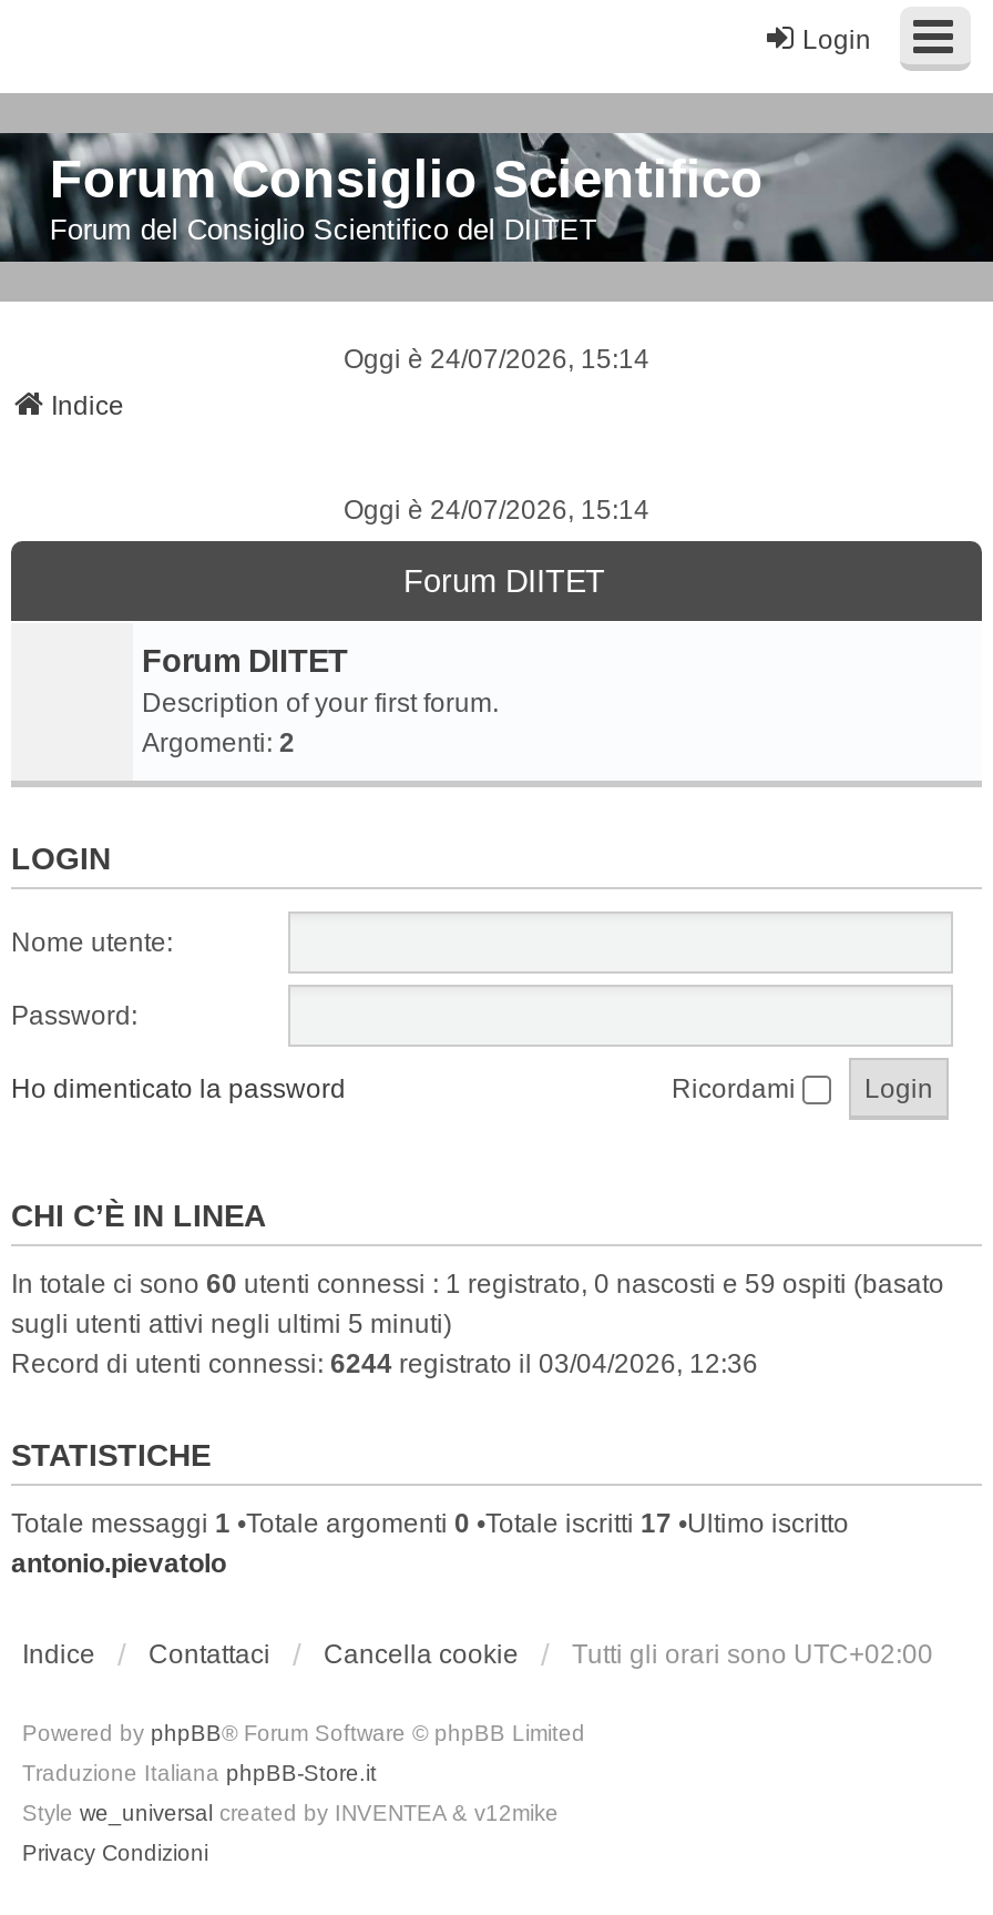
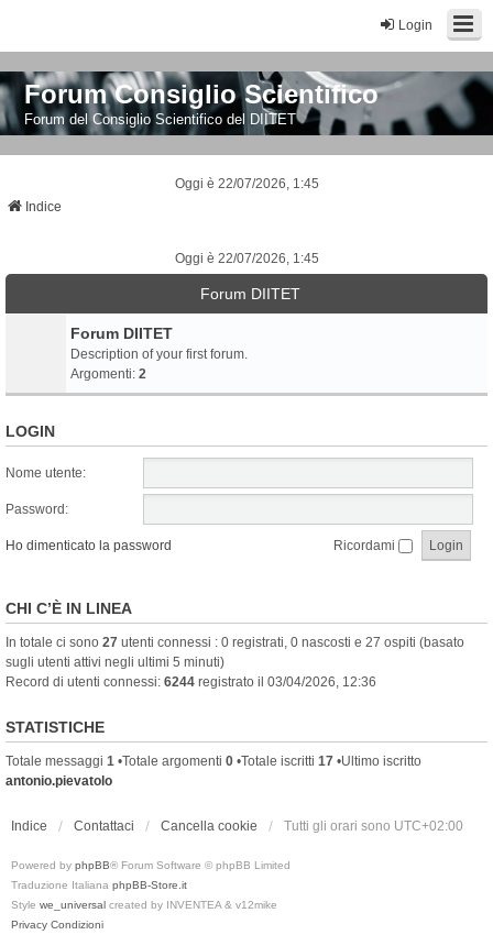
[344,344,649,375] Oggi è 24/07/2026, 15:14 -> [174,176,319,192] Oggi è 22/07/2026, 1:45
[344,495,649,526] Oggi è 24/07/2026, 15:14 -> [174,251,319,266] Oggi è 22/07/2026, 1:45
[11,1269,944,1300] In totale ci sono 60 utenti connessi : 1 registrato, 0 nascosti e 59 ospiti (basato -> [6,635,464,650] In totale ci sono 27 utenti connessi : 0 registrati, 0 nascosti e 27 ospiti (basato

